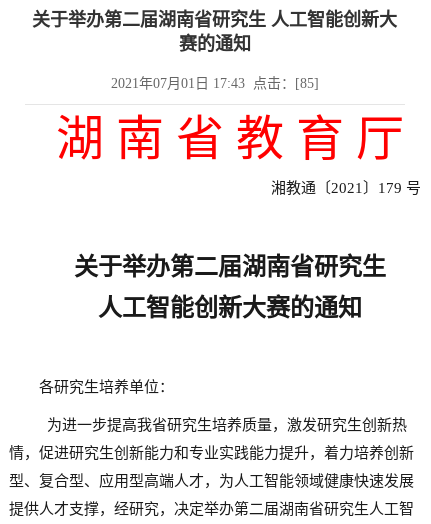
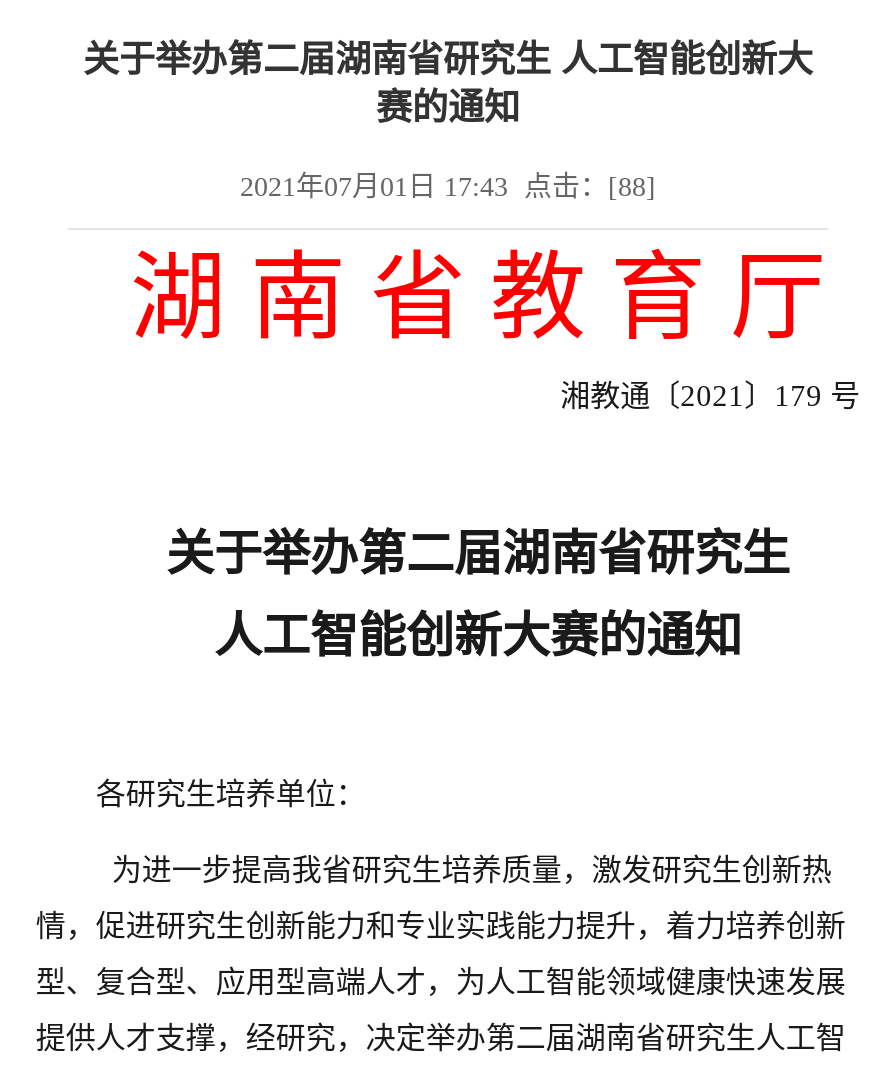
[111,76,319,91] 2021年07月01日 17:43 点击：[85] -> [240,172,656,202] 2021年07月01日 17:43 点击：[88]

